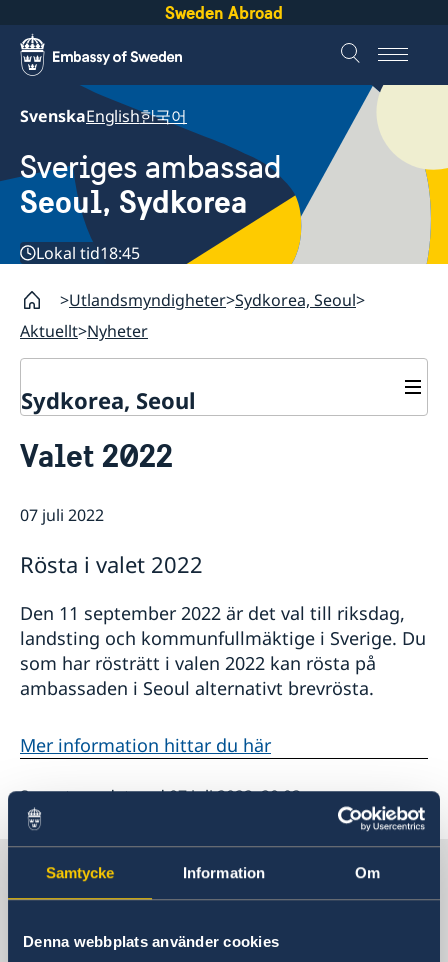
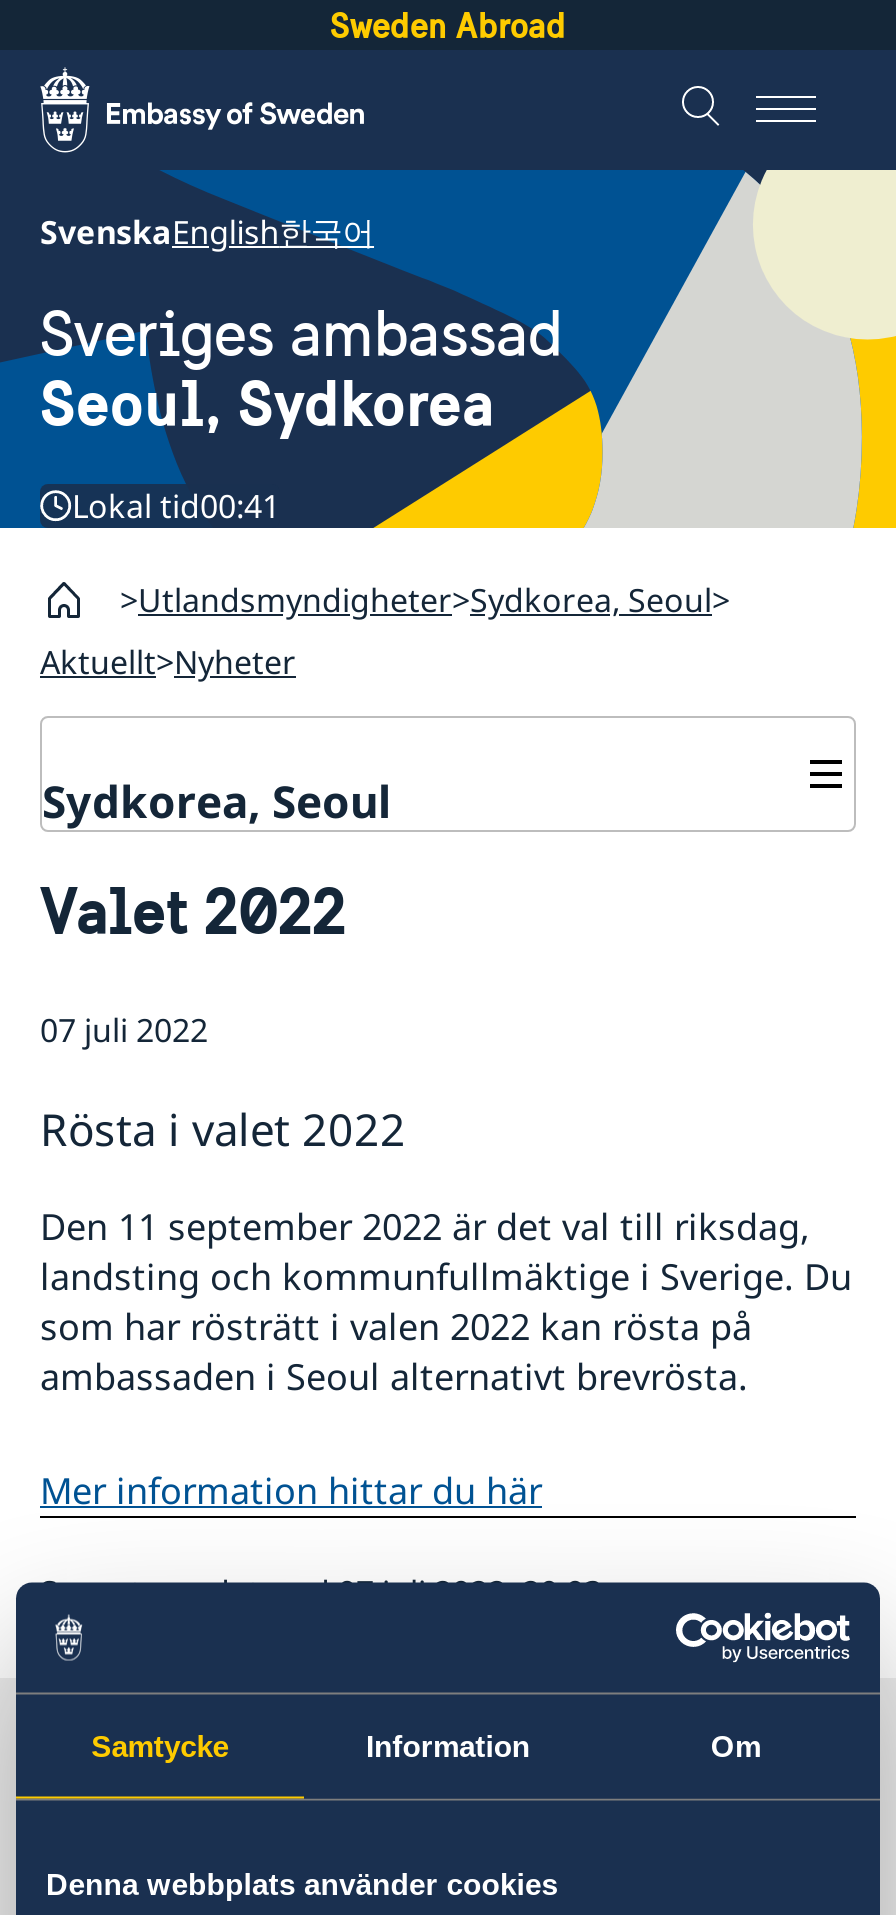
[36,242,140,264] Lokal tid18:45 -> [72,485,280,529] Lokal tid00:41

